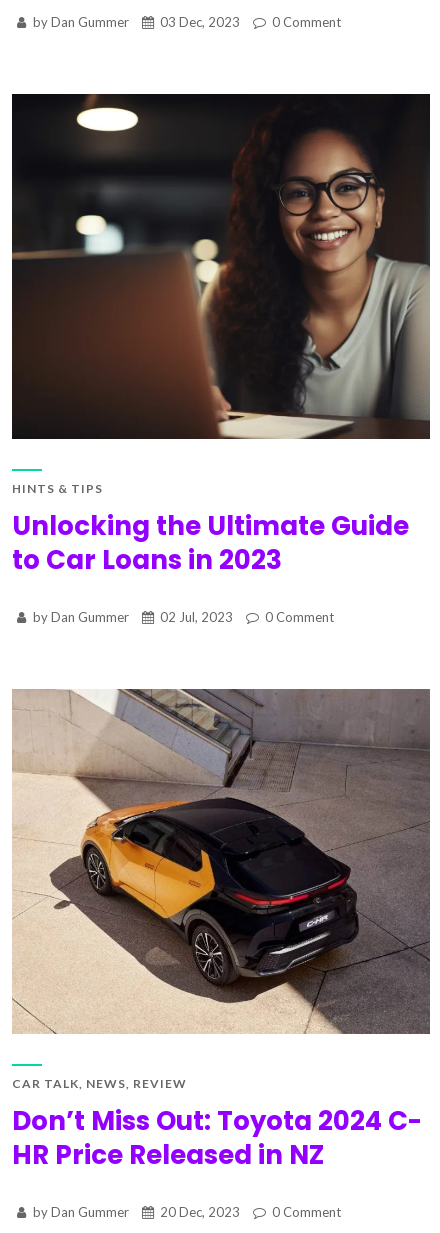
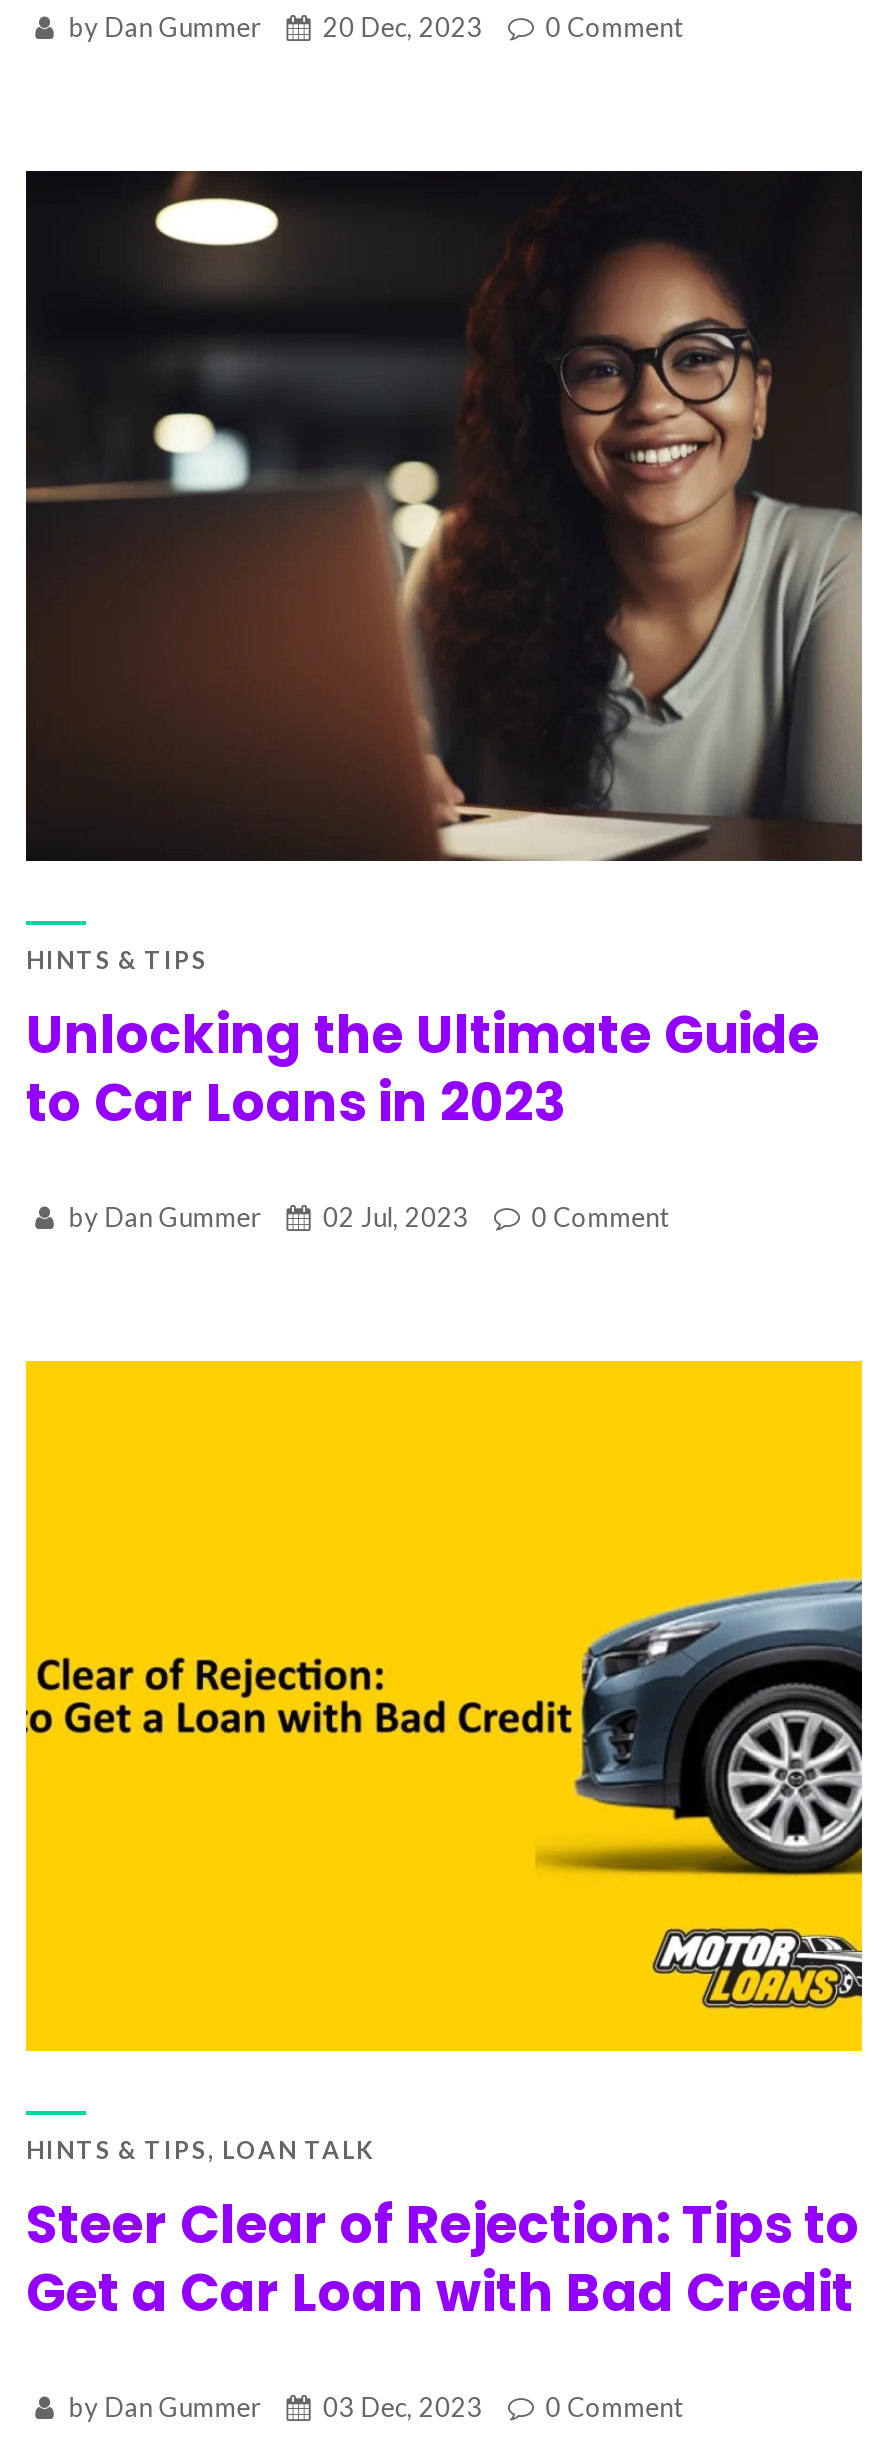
[30,14,341,30] by Dan Gummer 03 Dec, 2023 0 Comment -> [62,11,683,43] by Dan Gummer 20 Dec, 2023 0 Comment
[12,688,431,1035] [image] -> [24,1359,864,2053] [image]
[12,1076,422,1173] CAR TALK, NEWS, REVIEW | Don’t Miss Out: Toyota 2024 C- | HR Price Released in NZ -> [26,2134,860,2328] HINTS & TIPS, LOAN TALK | Steer Clear of Rejection: Tips to | Get a Car Loan with Bad Credit
[30,1204,341,1220] by Dan Gummer 20 Dec, 2023 0 Comment -> [62,2390,683,2422] by Dan Gummer 03 Dec, 2023 0 Comment

